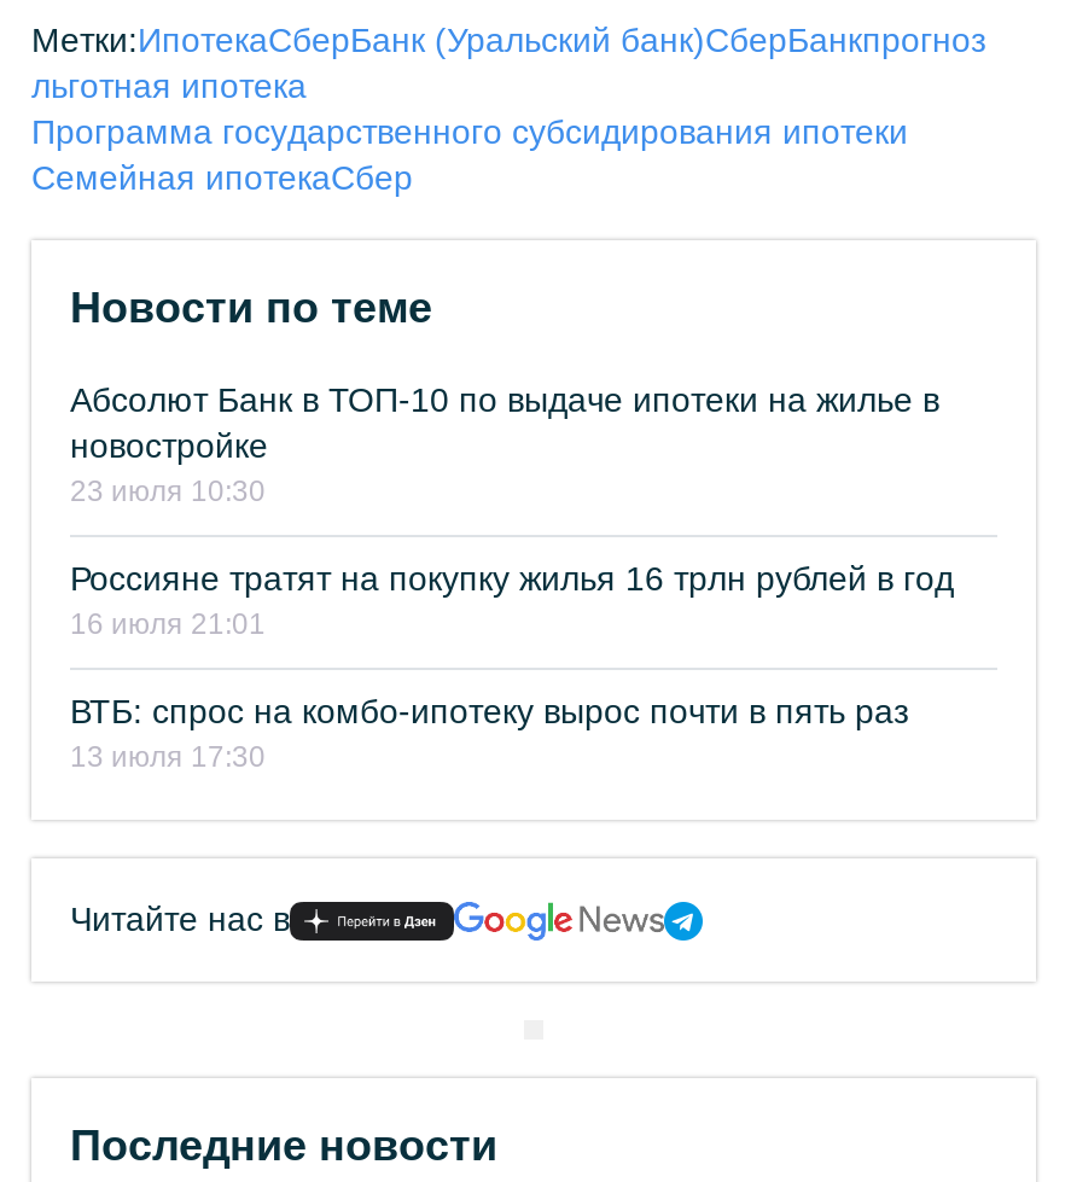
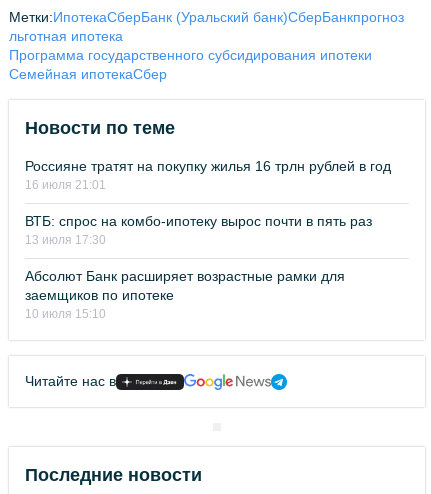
[70,380,939,508] Абсолют Банк в ТОП-10 по выдаче ипотеки на жилье в | новостройке | 23 июля 10:30 -> none
moved [70,559,954,774] -> [25,158,391,247]: Россияне тратят на покупку жилья 16 трлн рублей в год | 16 июля 21:01 | ВТБ: спрос на комбо-ипотеку вырос почти в пять раз | 13 июля 17:30
none -> [25,268,345,321] Абсолют Банк расширяет возрастные рамки для | заемщиков по ипотеке | 10 июля 15:10

